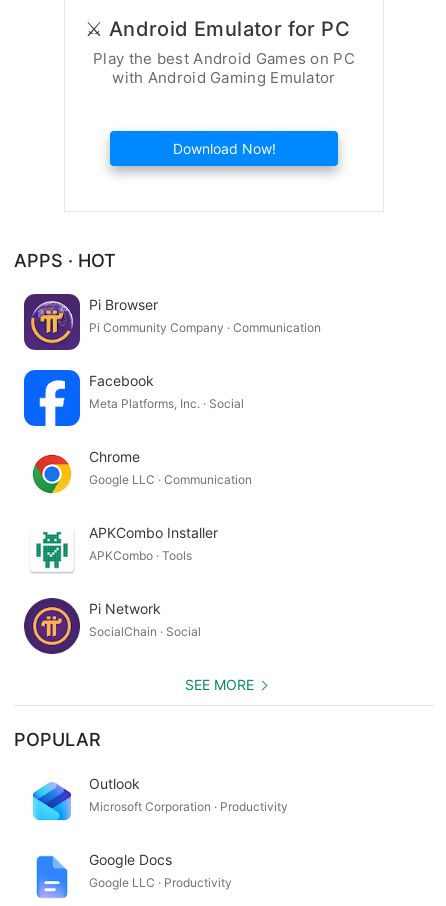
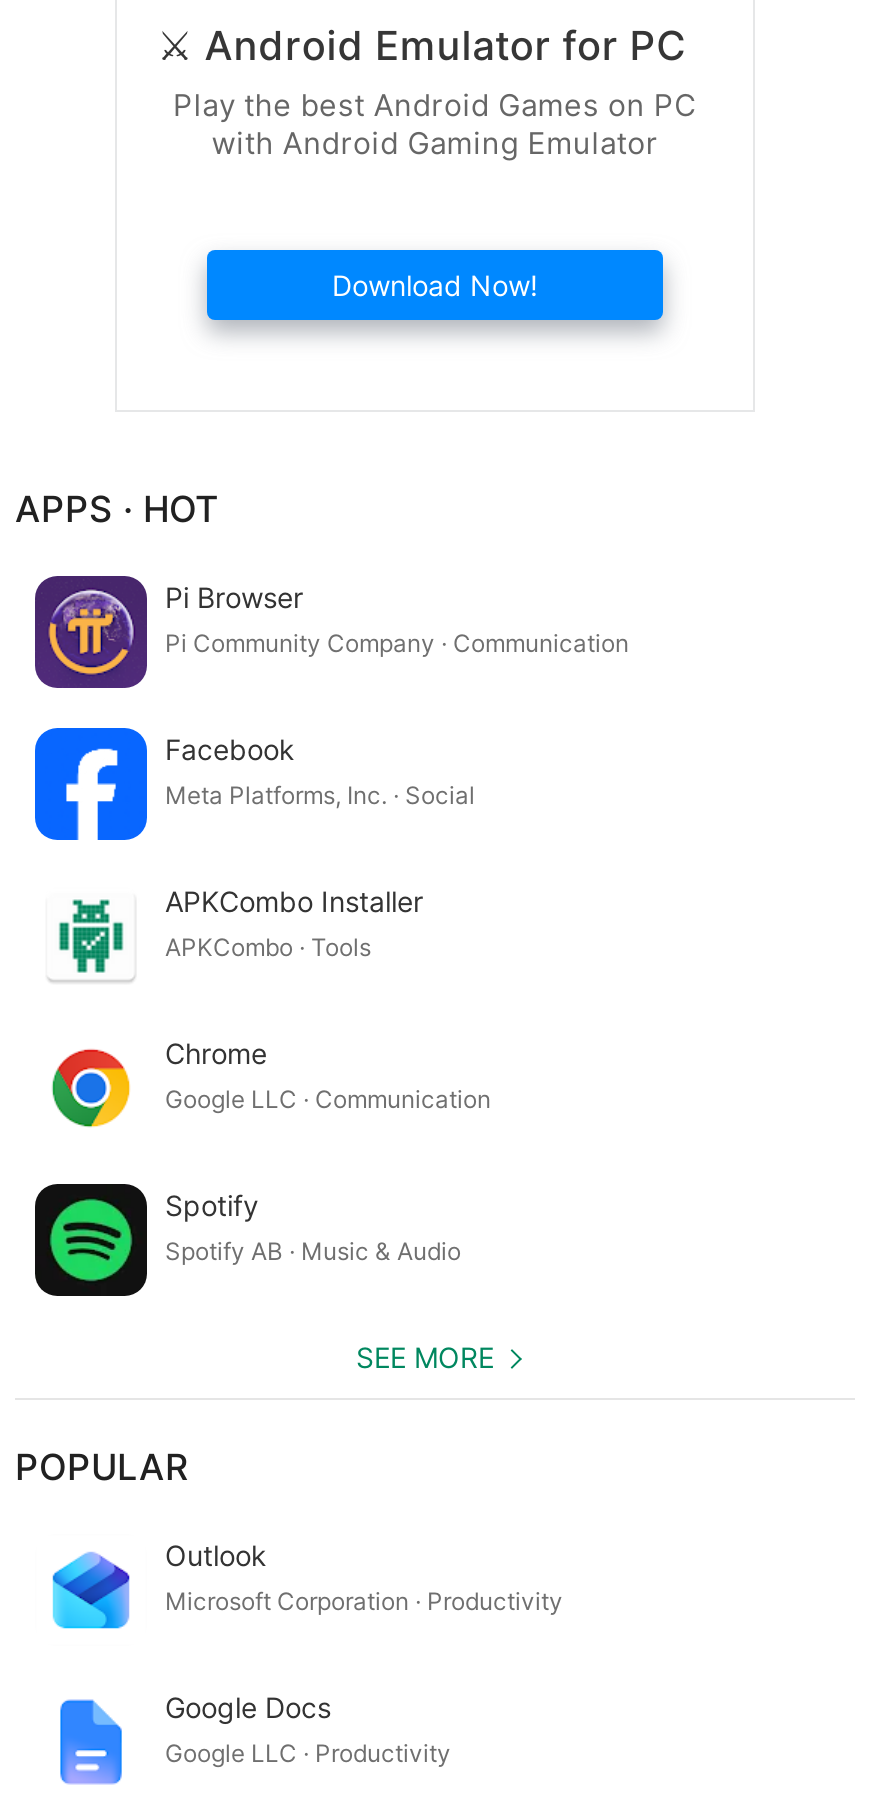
moved [32,447,252,494] -> [51,1035,491,1128]: [image] | Chrome | Google LLC · Communication
moved [33,523,218,569] -> [53,883,423,974]: [image] | APKCombo Installer | APKCombo · Tools
[23,597,201,655] [image] | Pi Network | SocialChain · Social -> [33,1182,461,1298] [image] | Spotify | Spotify AB · Music & Audio

